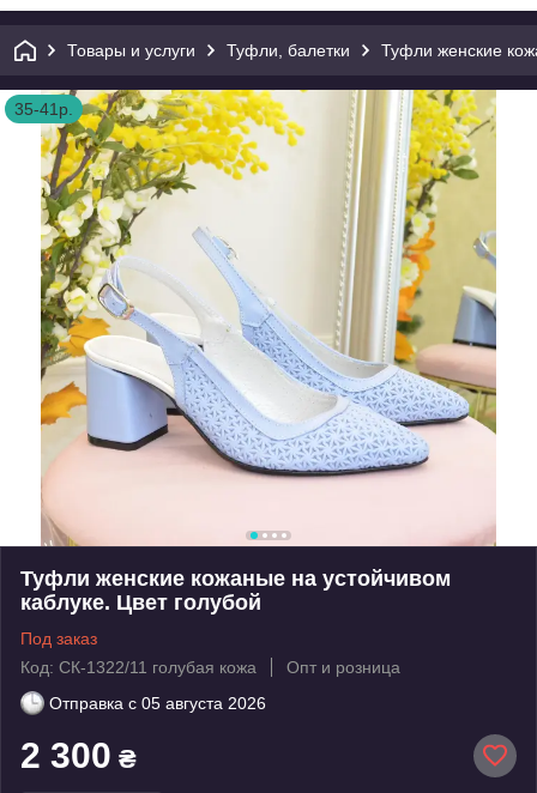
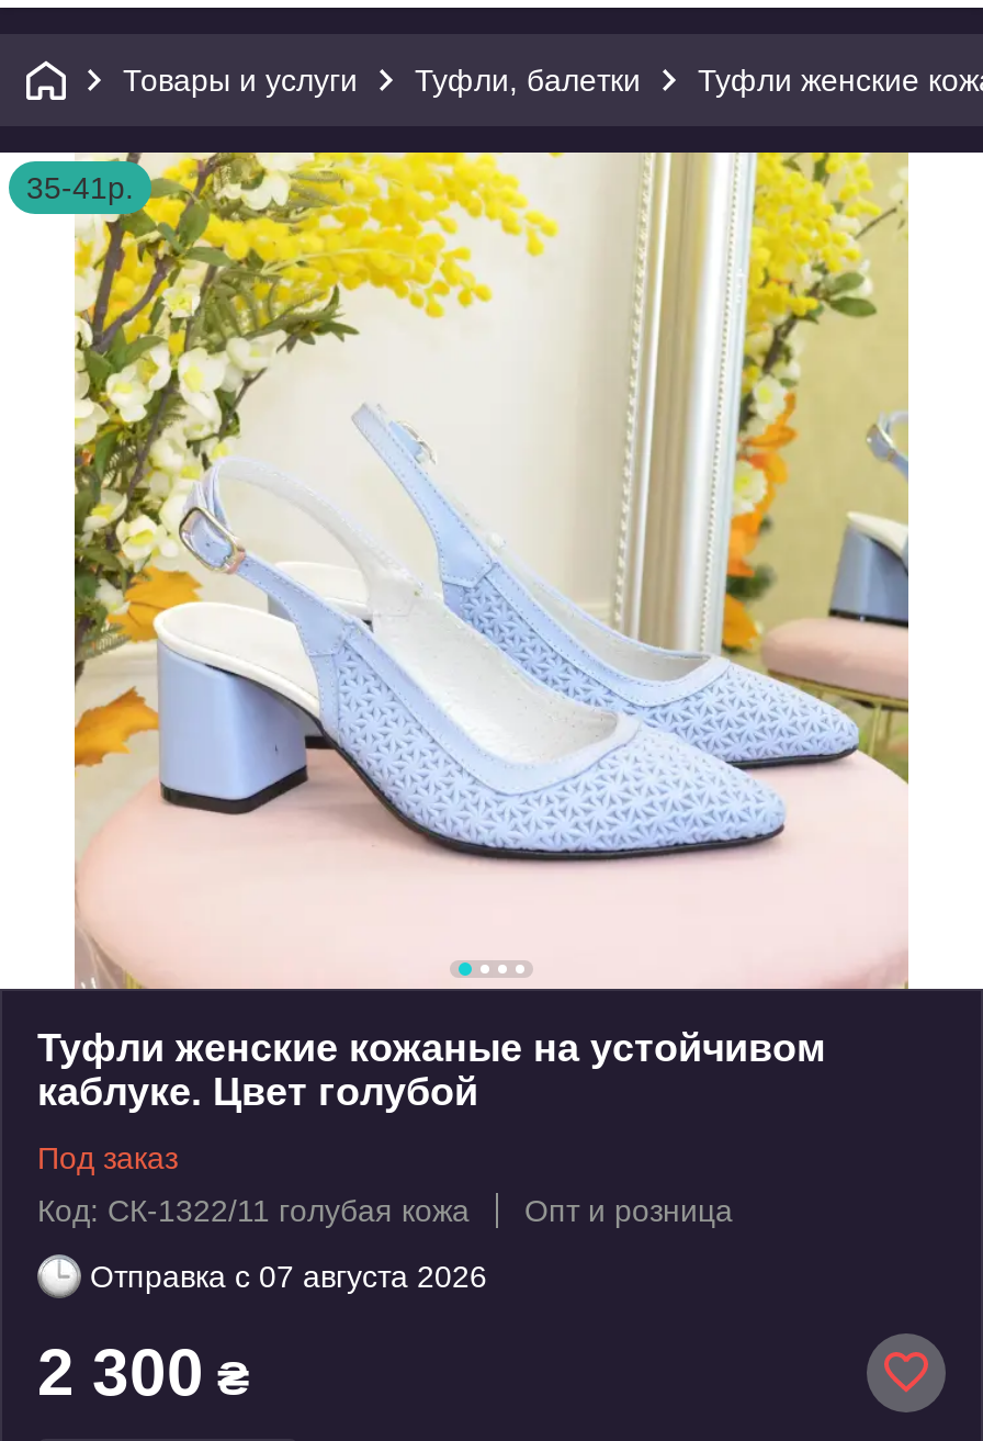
[49,693,266,713] Отправка с 05 августа 2026 -> [90,1258,487,1293] Отправка с 07 августа 2026

